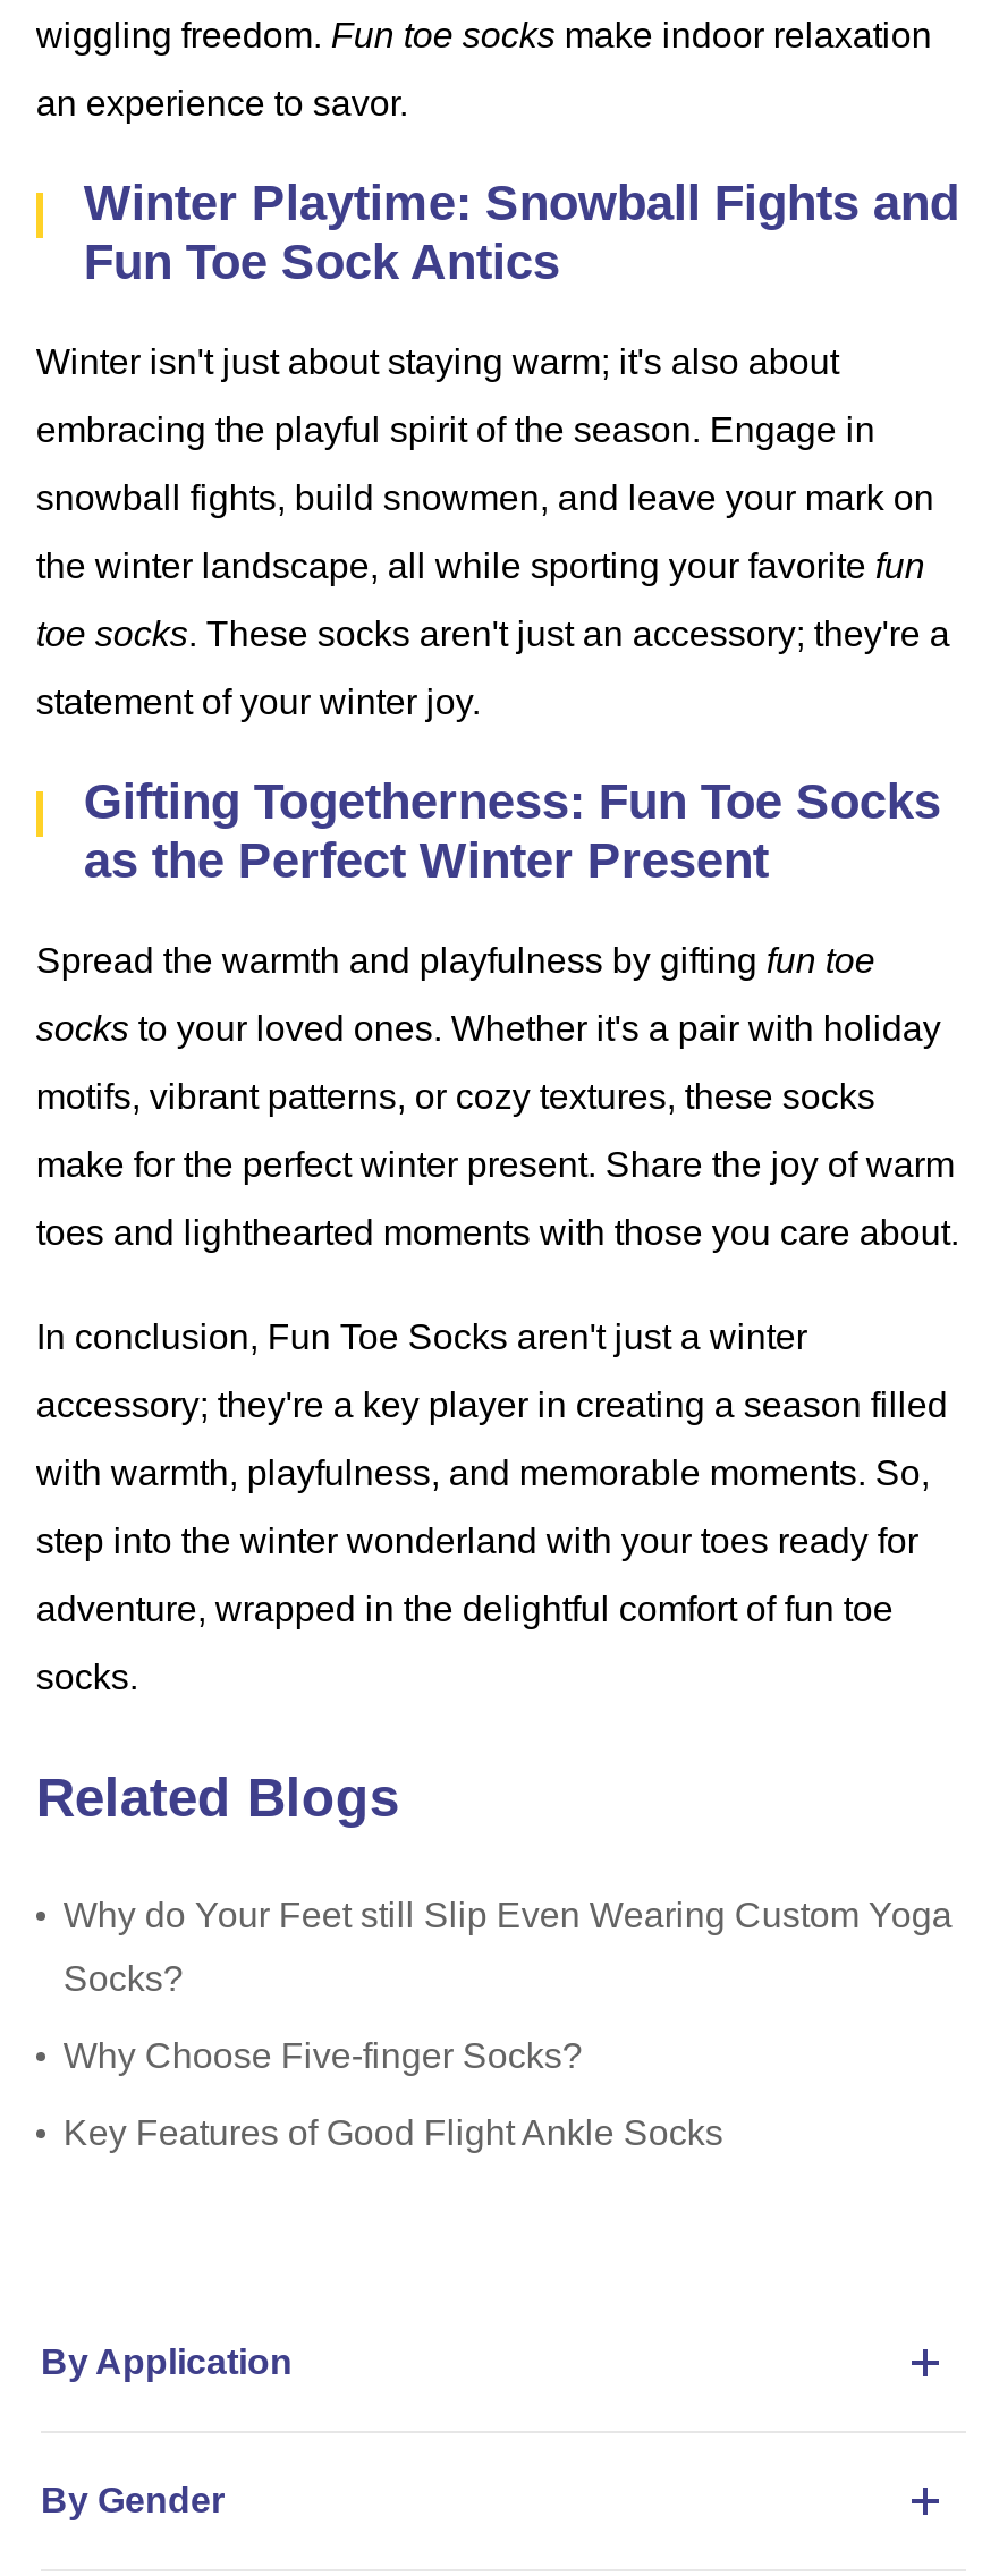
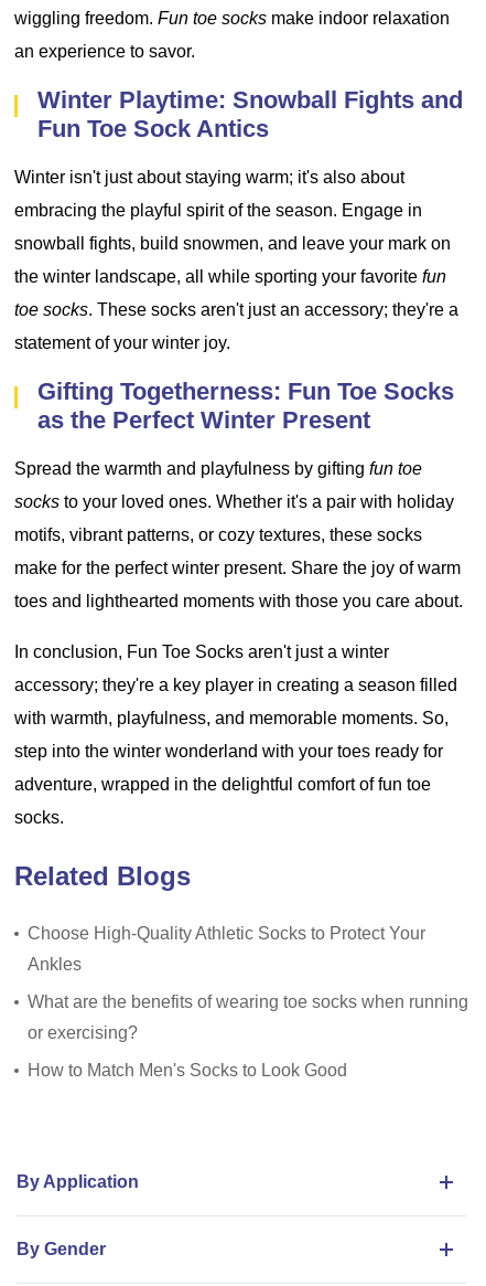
[63,1896,952,2153] Why do Your Feet still Slip Even Wearing Custom Yoga | Socks? | Why Choose Five-finger Socks? | Key Features of Good Flight Ankle Socks -> [27,924,468,1080] Choose High-Quality Athletic Socks to Protect Your | Ankles | What are the benefits of wearing toe socks when running | or exercising? | How to Match Men's Socks to Look Good

